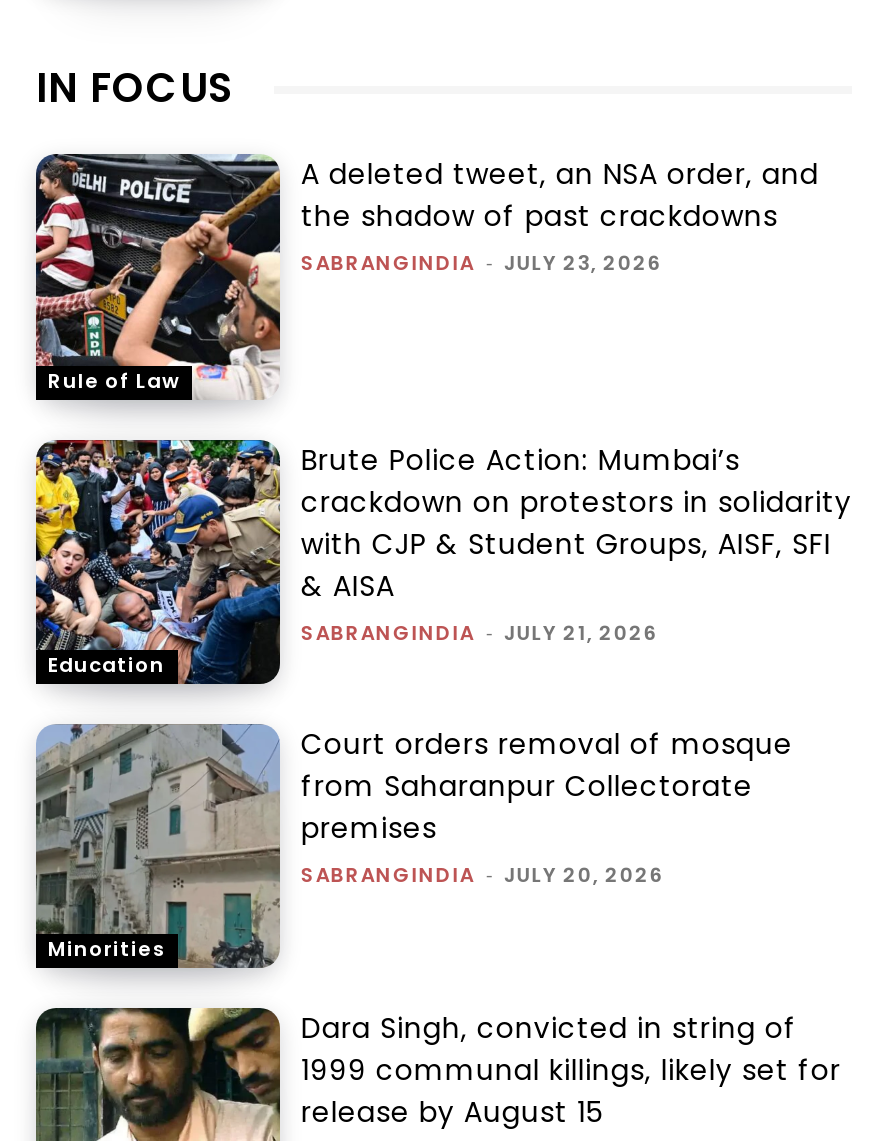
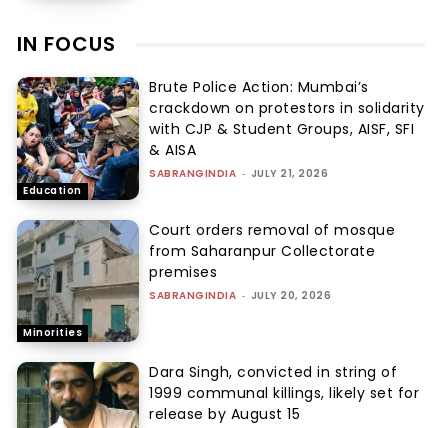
[34,152,282,400] [image] | Rule of Law -> none
[301,154,819,278] A deleted tweet, an NSA order, and | the shadow of past crackdowns | SABRANGINDIA - JULY 23, 2026 -> none

